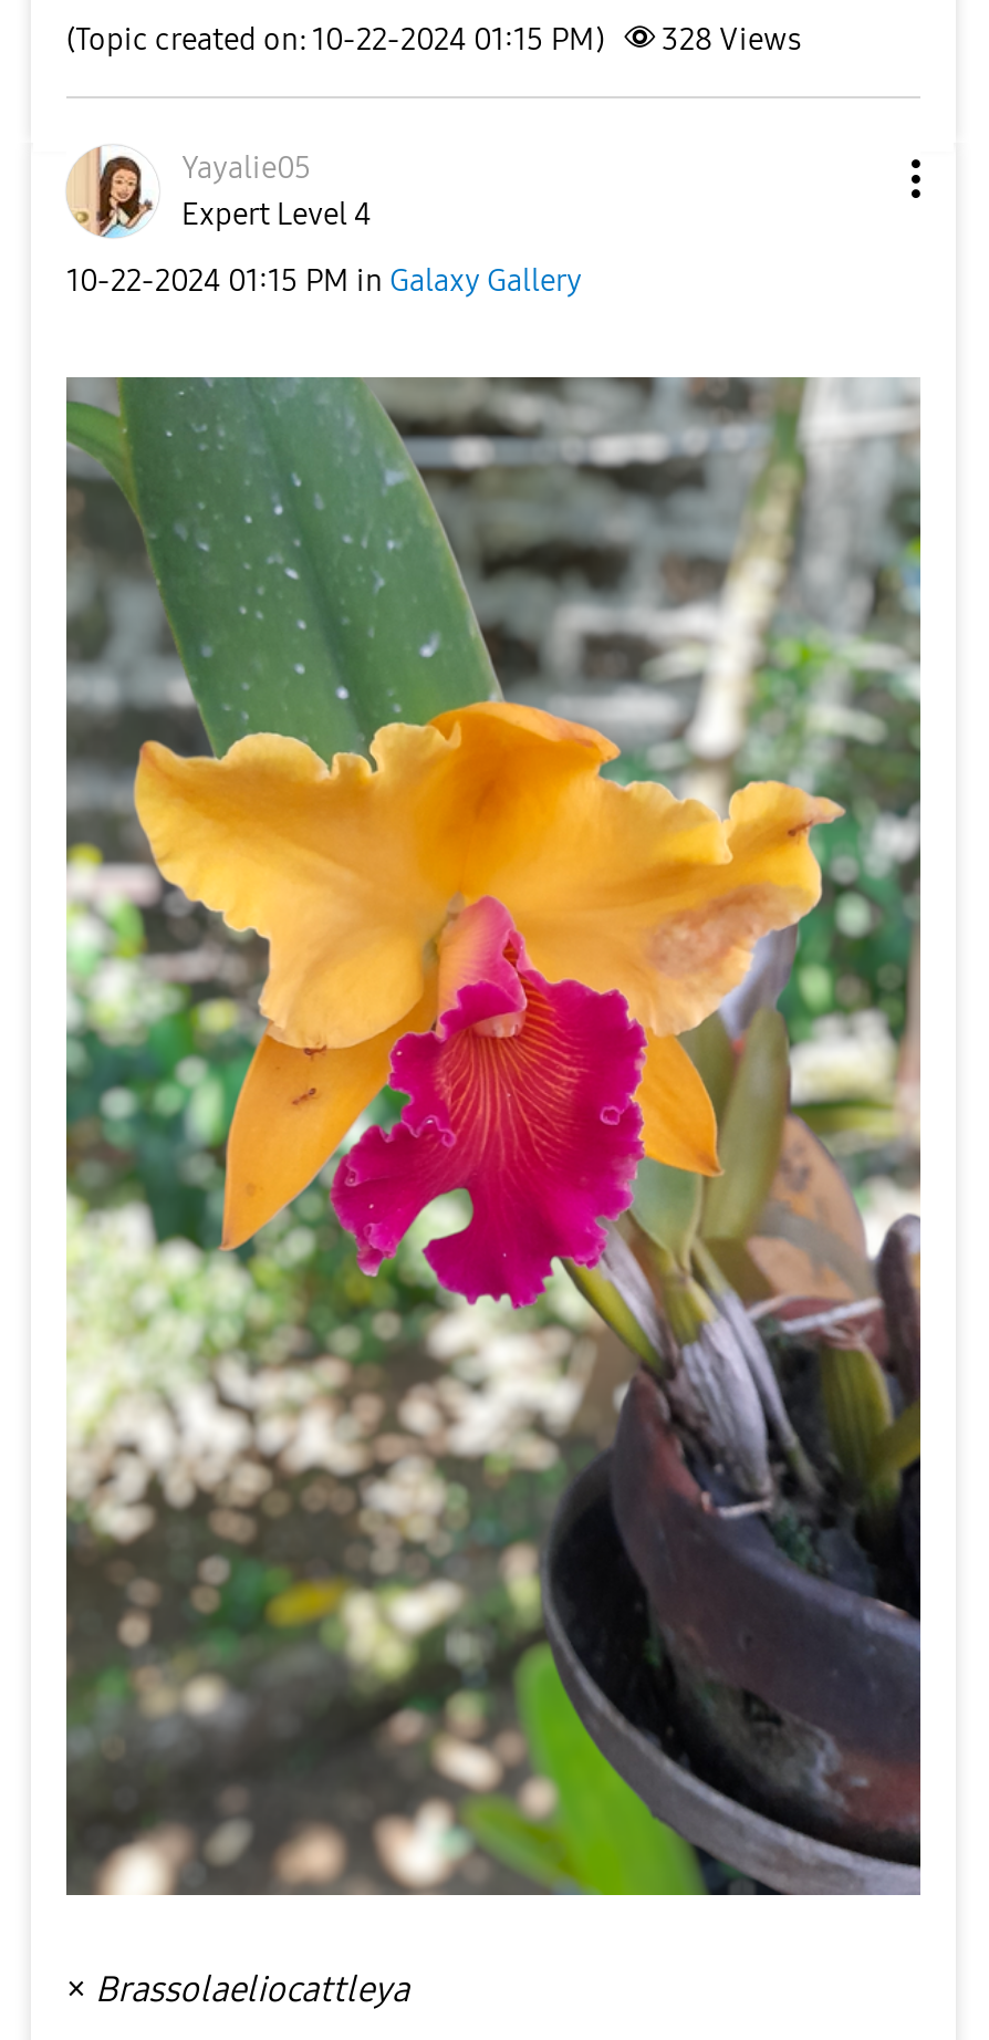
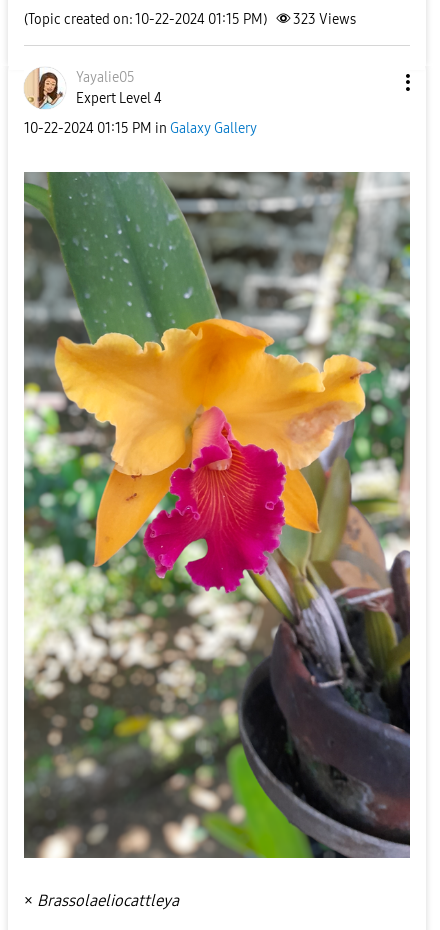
[66,21,801,59] (Topic created on: 10-22-2024 01:15 PM) 328 Views -> [24,11,356,28] (Topic created on: 10-22-2024 01:15 PM) 323 Views

